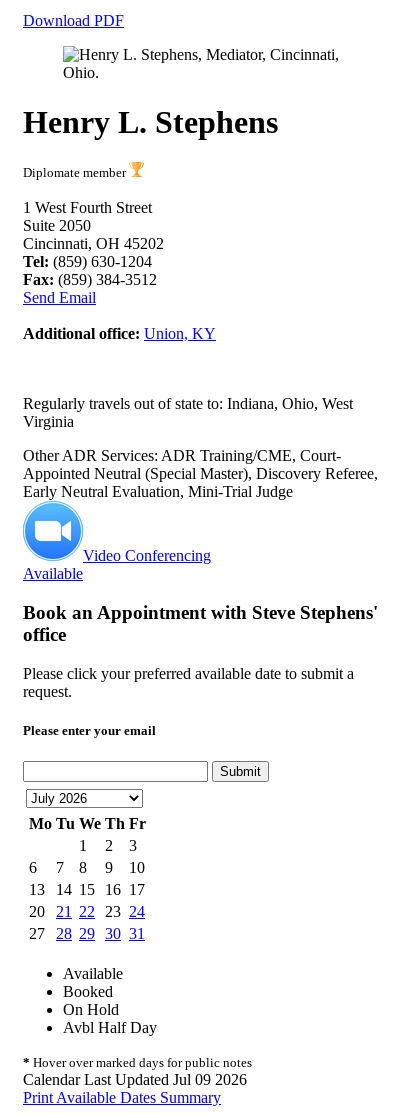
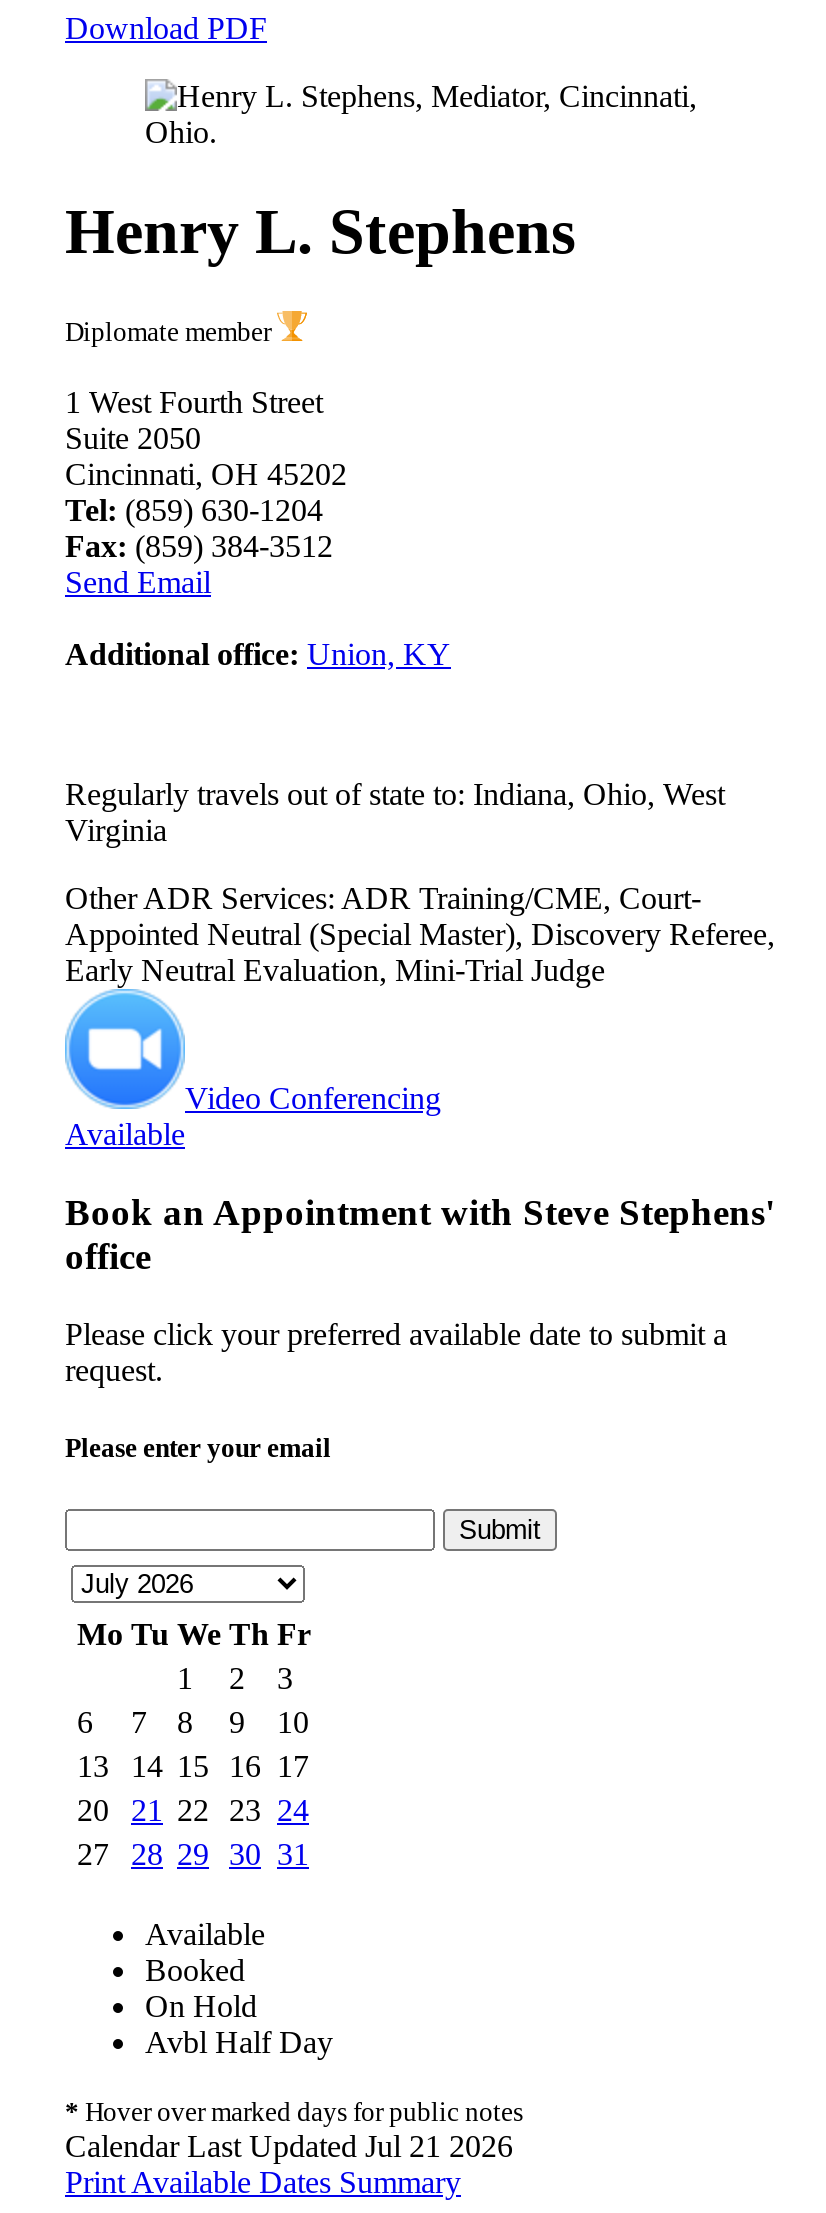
[23,1071,247,1088] Calendar Last Updated Jul 09 2026 -> [65,2129,513,2163] Calendar Last Updated Jul 21 2026

